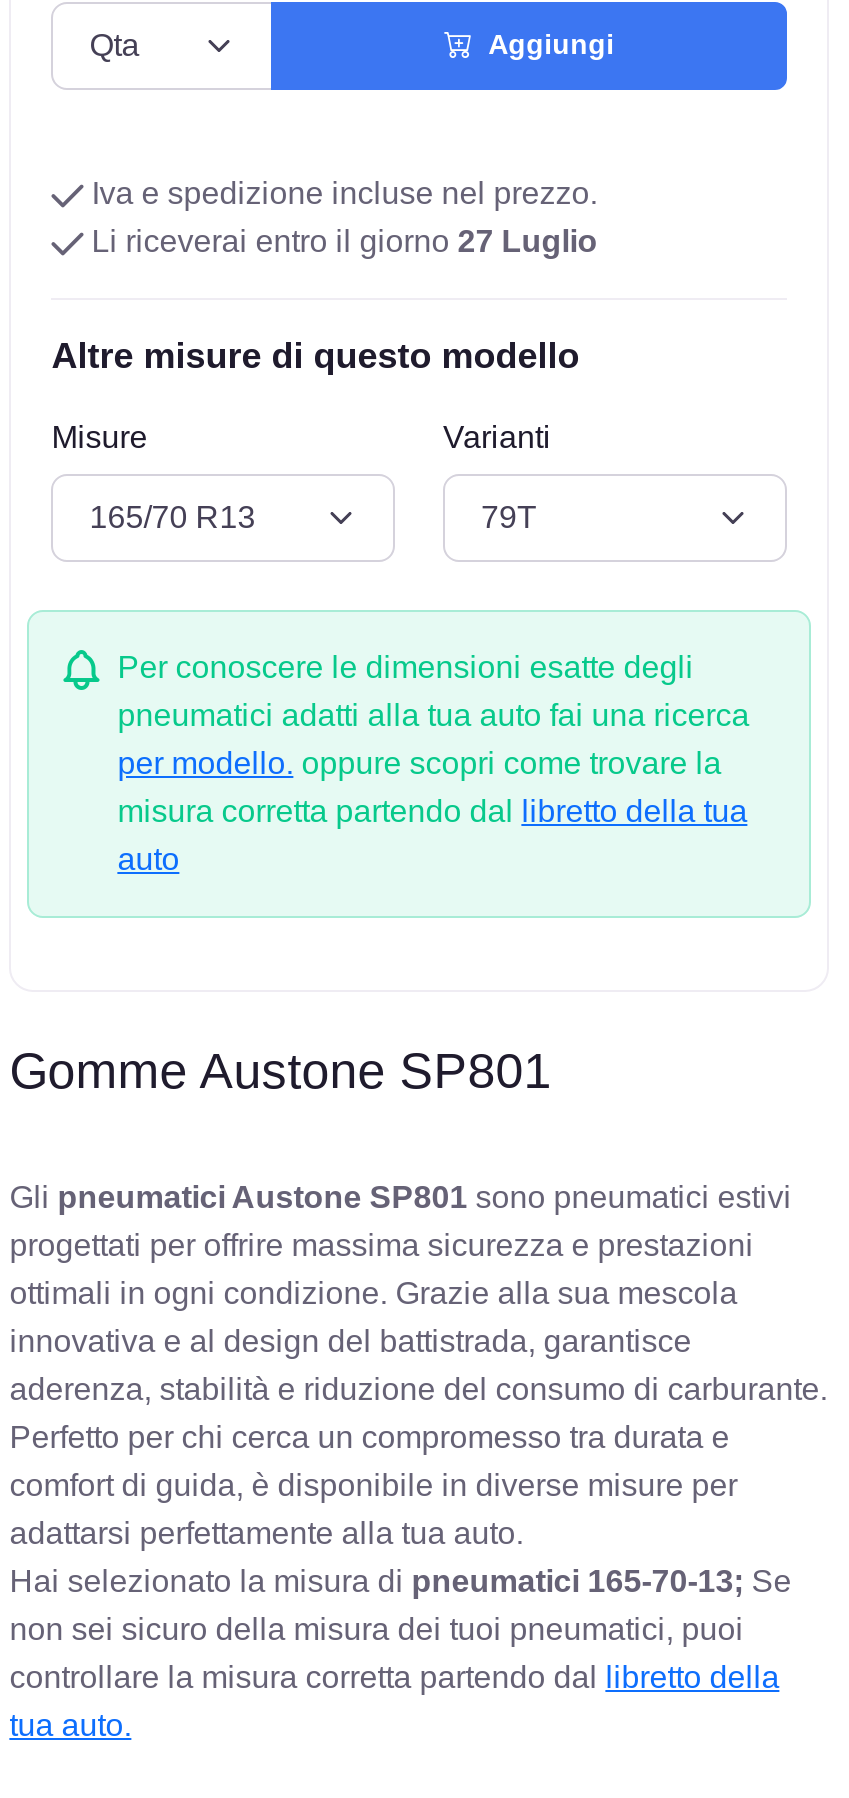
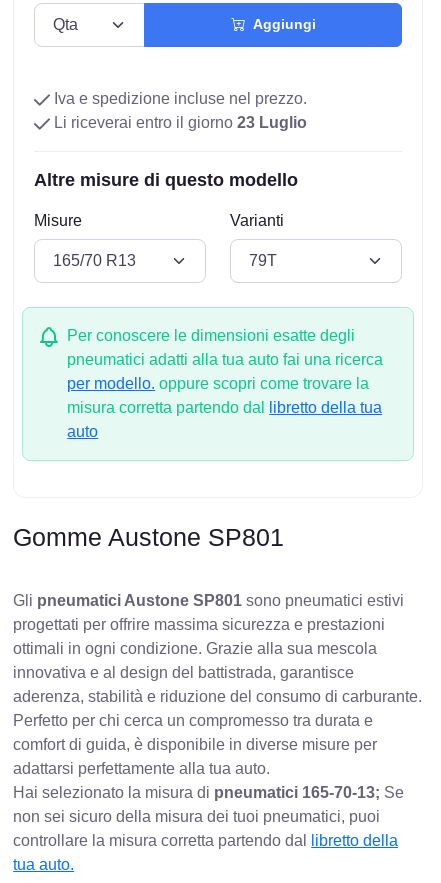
[83,224,597,258] Li riceverai entro il giorno 27 Luglio -> [50,114,307,131] Li riceverai entro il giorno 23 Luglio

